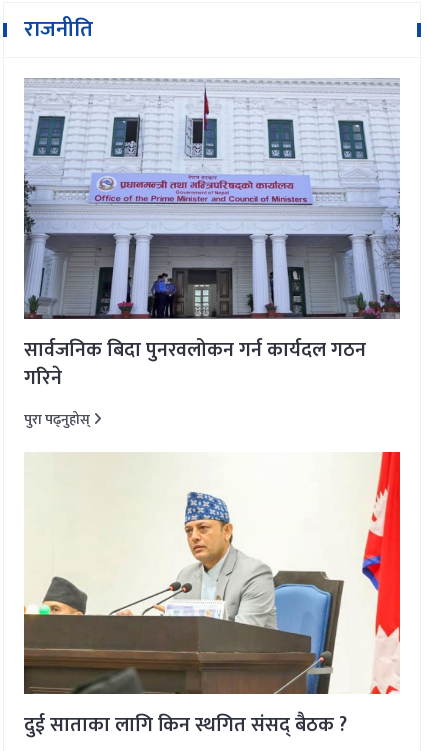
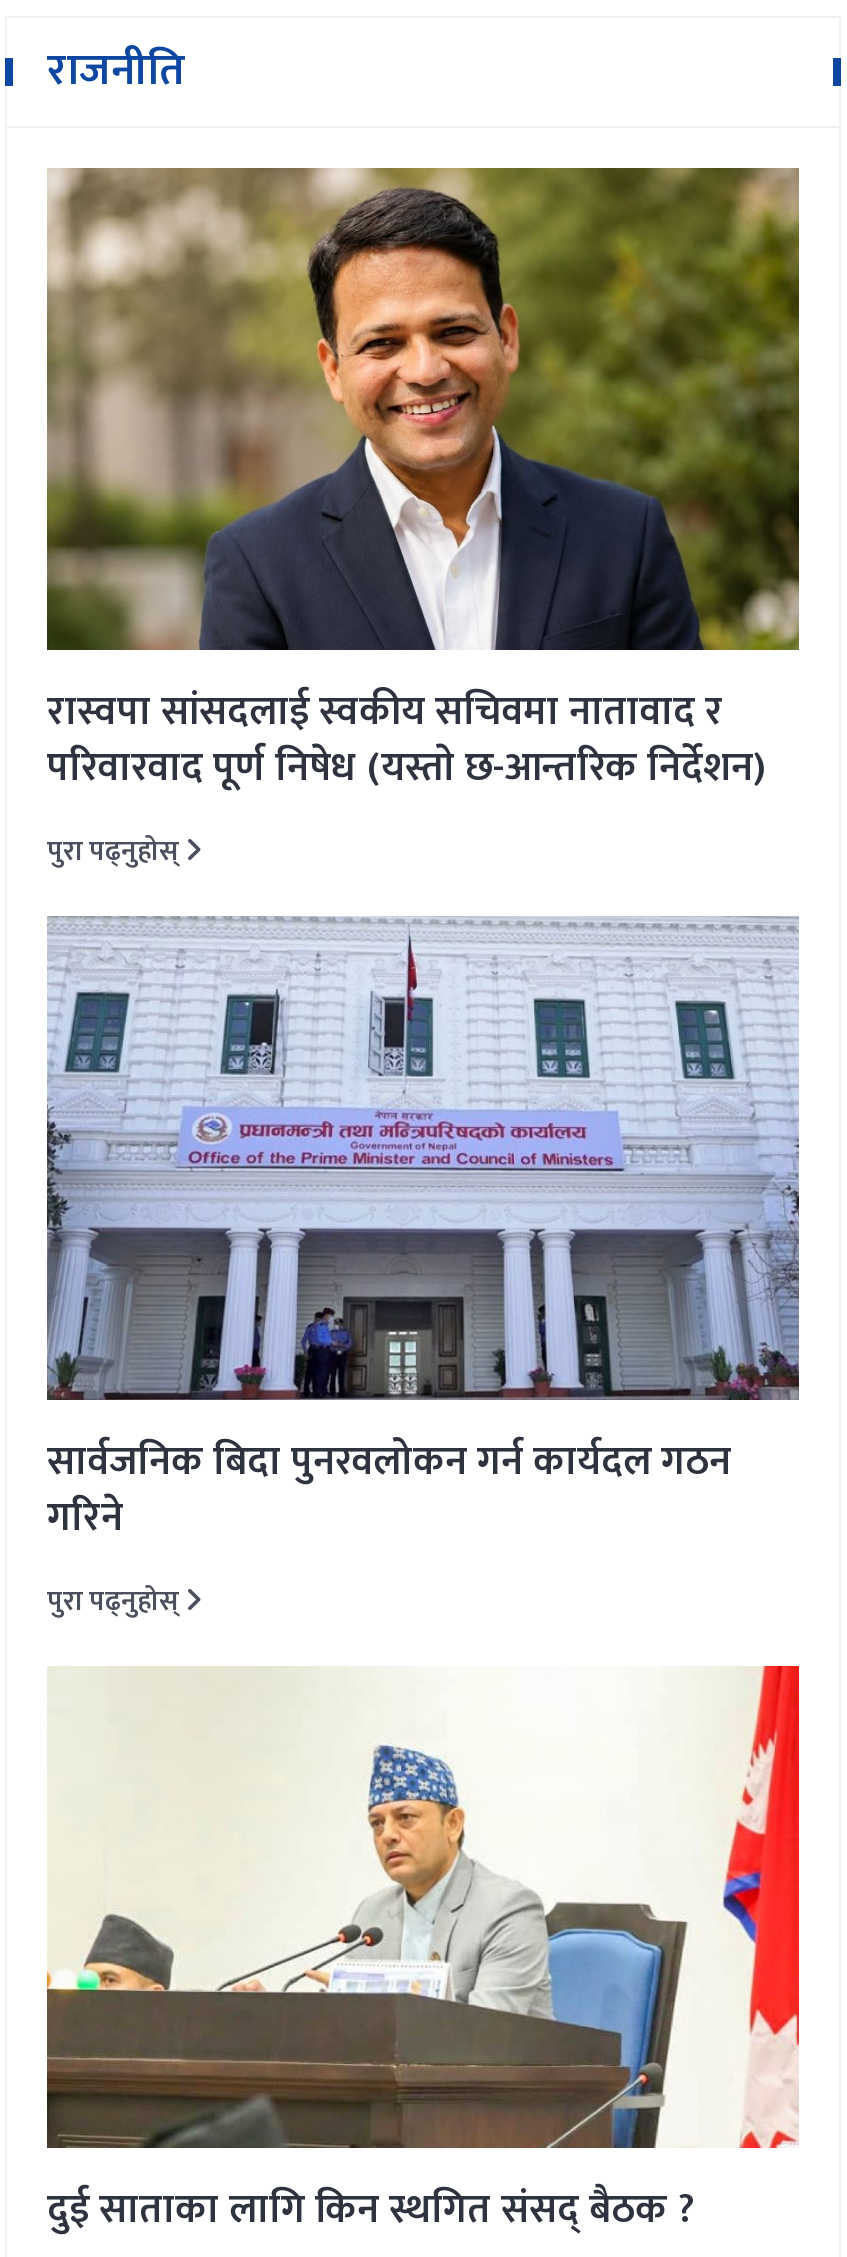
none -> [45,166,801,875] [image] | रास्वपा सांसदलाई स्वकीय सचिवमा नातावाद र | परिवारवाद पूर्ण निषेध (यस्ताे छ-आन्तरिक निर्देशन) | पुरा पढ्नुहोस्

